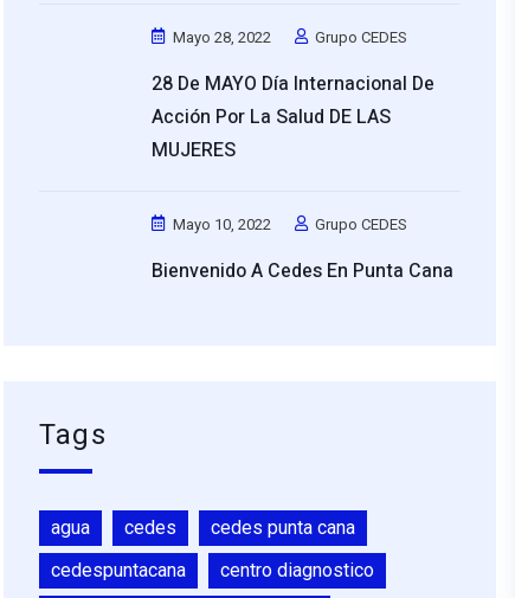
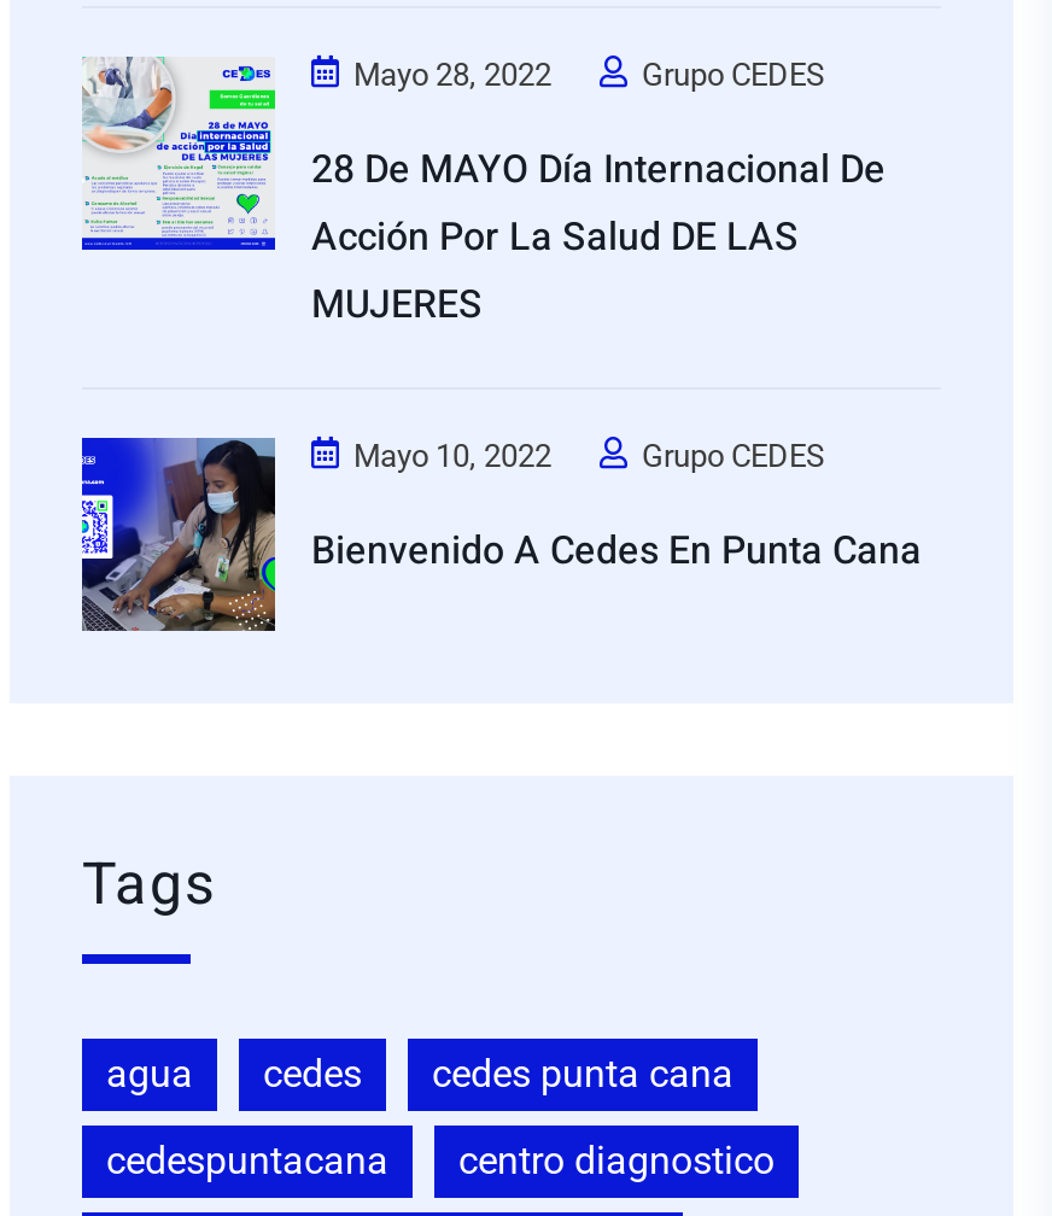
none -> [80,54,277,252] [image]
none -> [80,435,277,633] [image]

